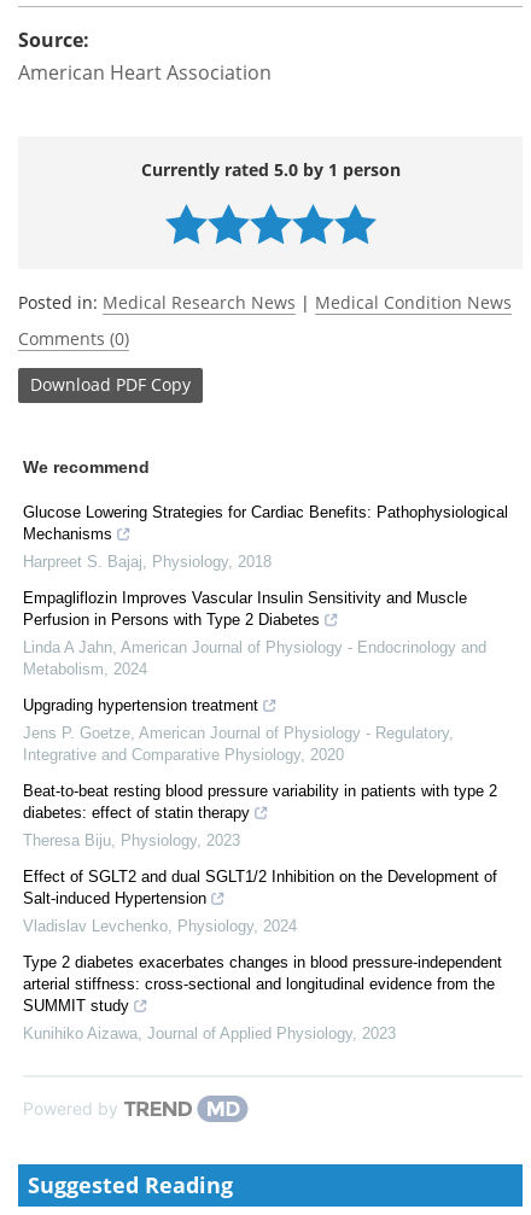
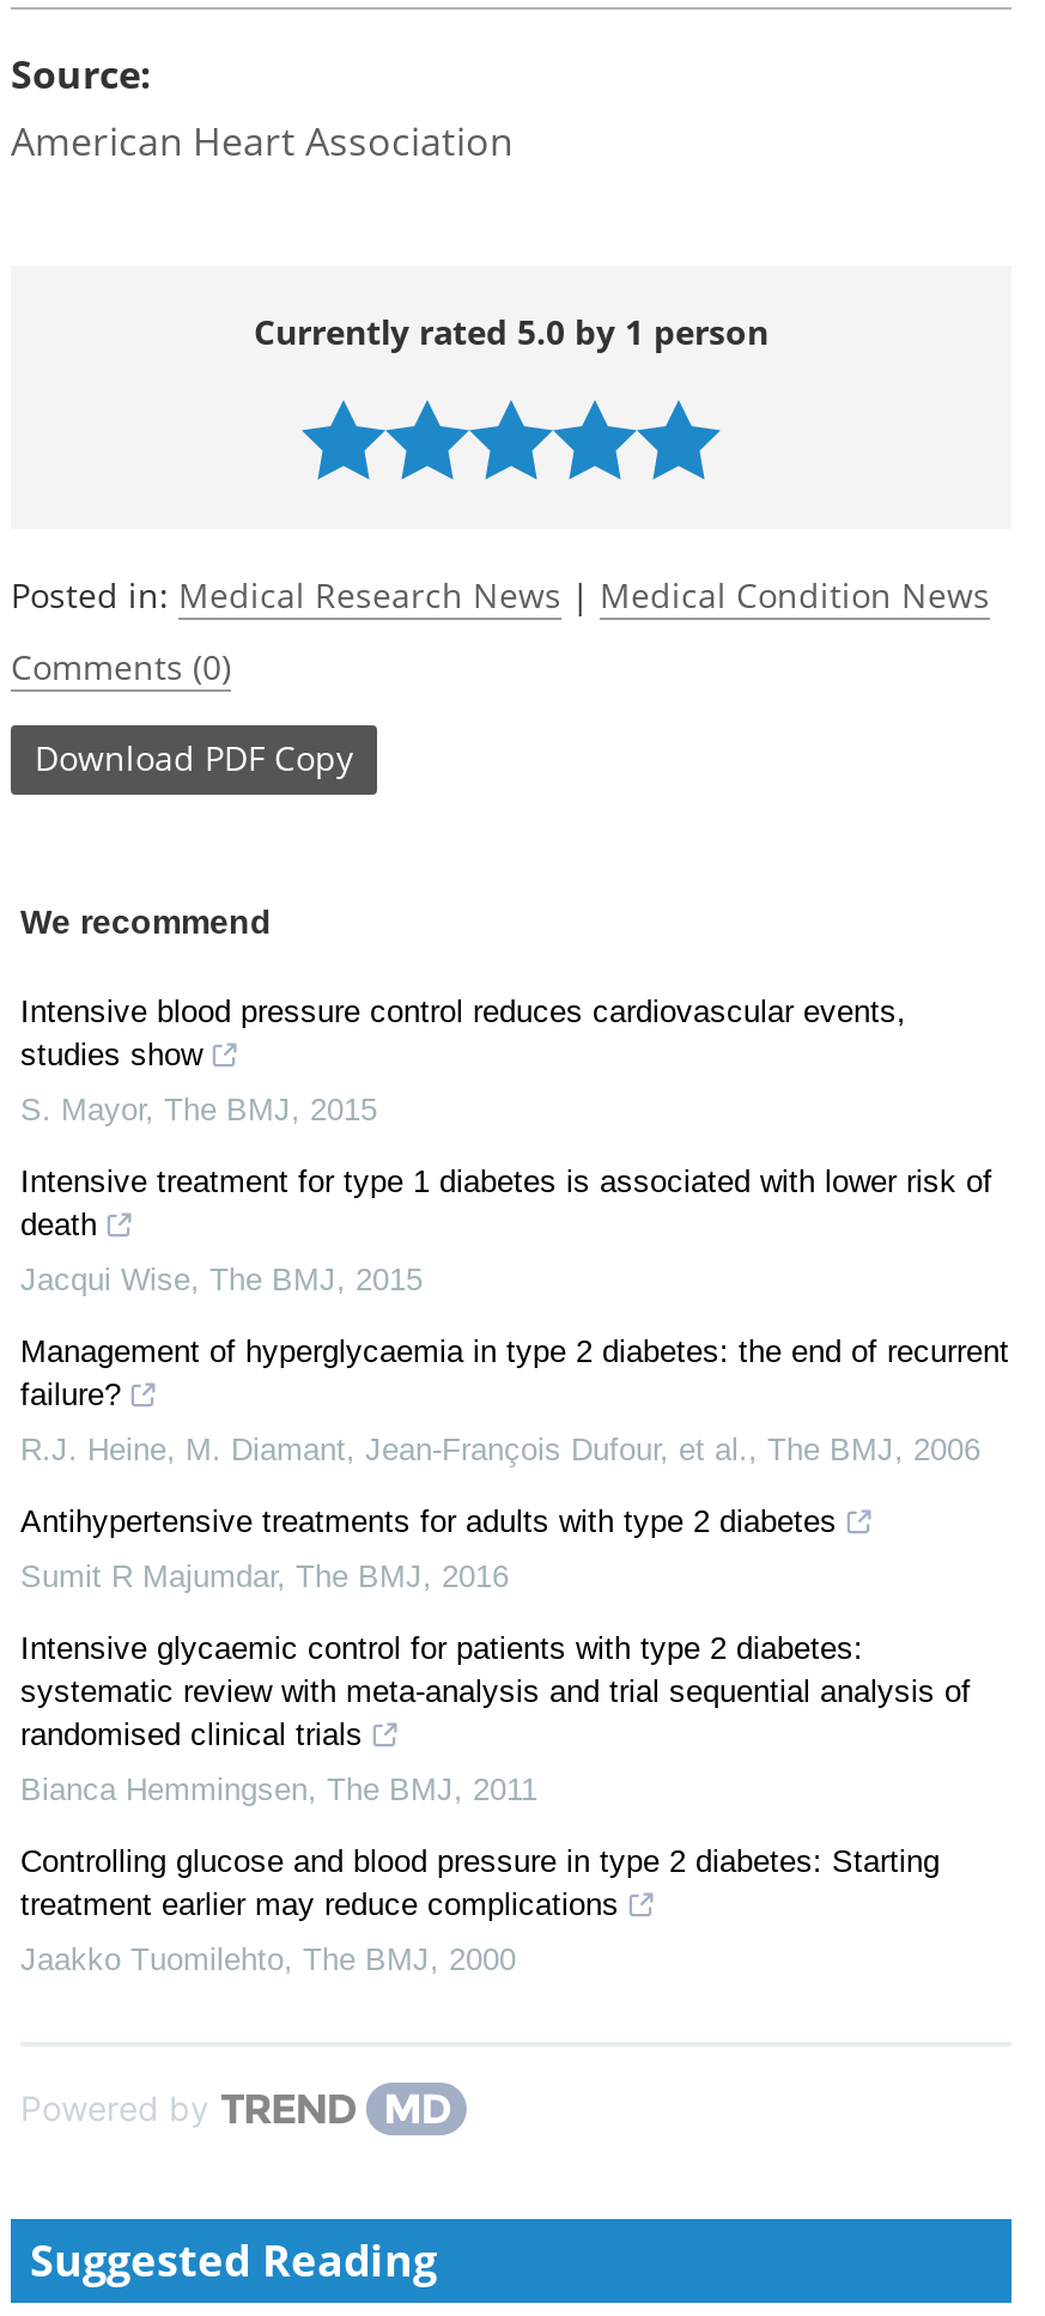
[23,503,508,543] Glucose Lowering Strategies for Cardiac Benefits: Pathophysiological | Mechanisms -> [20,993,906,1072] Intensive blood pressure control reduces cardiovascular events, | studies show
[23,552,272,571] Harpreet S. Bajaj, Physiology, 2018 -> [20,1091,377,1127] S. Mayor, The BMJ, 2015
[23,589,467,628] Empagliflozin Improves Vascular Insulin Sensitivity and Muscle | Perfusion in Persons with Type 2 Diabetes -> [20,1163,992,1242] Intensive treatment for type 1 diabetes is associated with lower risk of | death
[23,638,486,678] Linda A Jahn, American Journal of Physiology - Endocrinology and | Metabolism, 2024 -> [20,1261,423,1297] Jacqui Wise, The BMJ, 2015
[23,696,258,714] Upgrading hypertension treatment -> [20,1333,1009,1412] Management of hyperglycaemia in type 2 diabetes: the end of recurrent | failure?
[23,724,454,764] Jens P. Goetze, American Journal of Physiology - Regulatory, | Integrative and Comparative Physiology, 2020 -> [20,1431,980,1467] R.J. Heine, M. Diamant, Jean‐François Dufour, et al., The BMJ, 2006
[23,782,497,822] Beat-to-beat resting blood pressure variability in patients with type 2 | diabetes: effect of statin therapy -> [20,1503,837,1539] Antihypertensive treatments for adults with type 2 diabetes
[23,831,240,849] Theresa Biju, Physiology, 2023 -> [20,1558,509,1594] Sumit R Majumdar, The BMJ, 2016
[23,867,497,907] Effect of SGLT2 and dual SGLT1/2 Inhibition on the Development of | Salt-induced Hypertension -> [20,1630,971,1752] Intensive glycaemic control for patients with type 2 diabetes: | systematic review with meta-analysis and trial sequential analysis of | randomised clinical trials
[23,917,297,935] Vladislav Levchenko, Physiology, 2024 -> [20,1771,537,1807] Bianca Hemmingsen, The BMJ, 2011
[23,953,502,1015] Type 2 diabetes exacerbates changes in blood pressure-independent | arterial stiffness: cross-sectional and longitudinal evidence from the | SUMMIT study -> [20,1843,940,1922] Controlling glucose and blood pressure in type 2 diabetes: Starting | treatment earlier may reduce complications
[23,1024,396,1042] Kunihiko Aizawa, Journal of Applied Physiology, 2023 -> [20,1941,516,1977] Jaakko Tuomilehto, The BMJ, 2000

